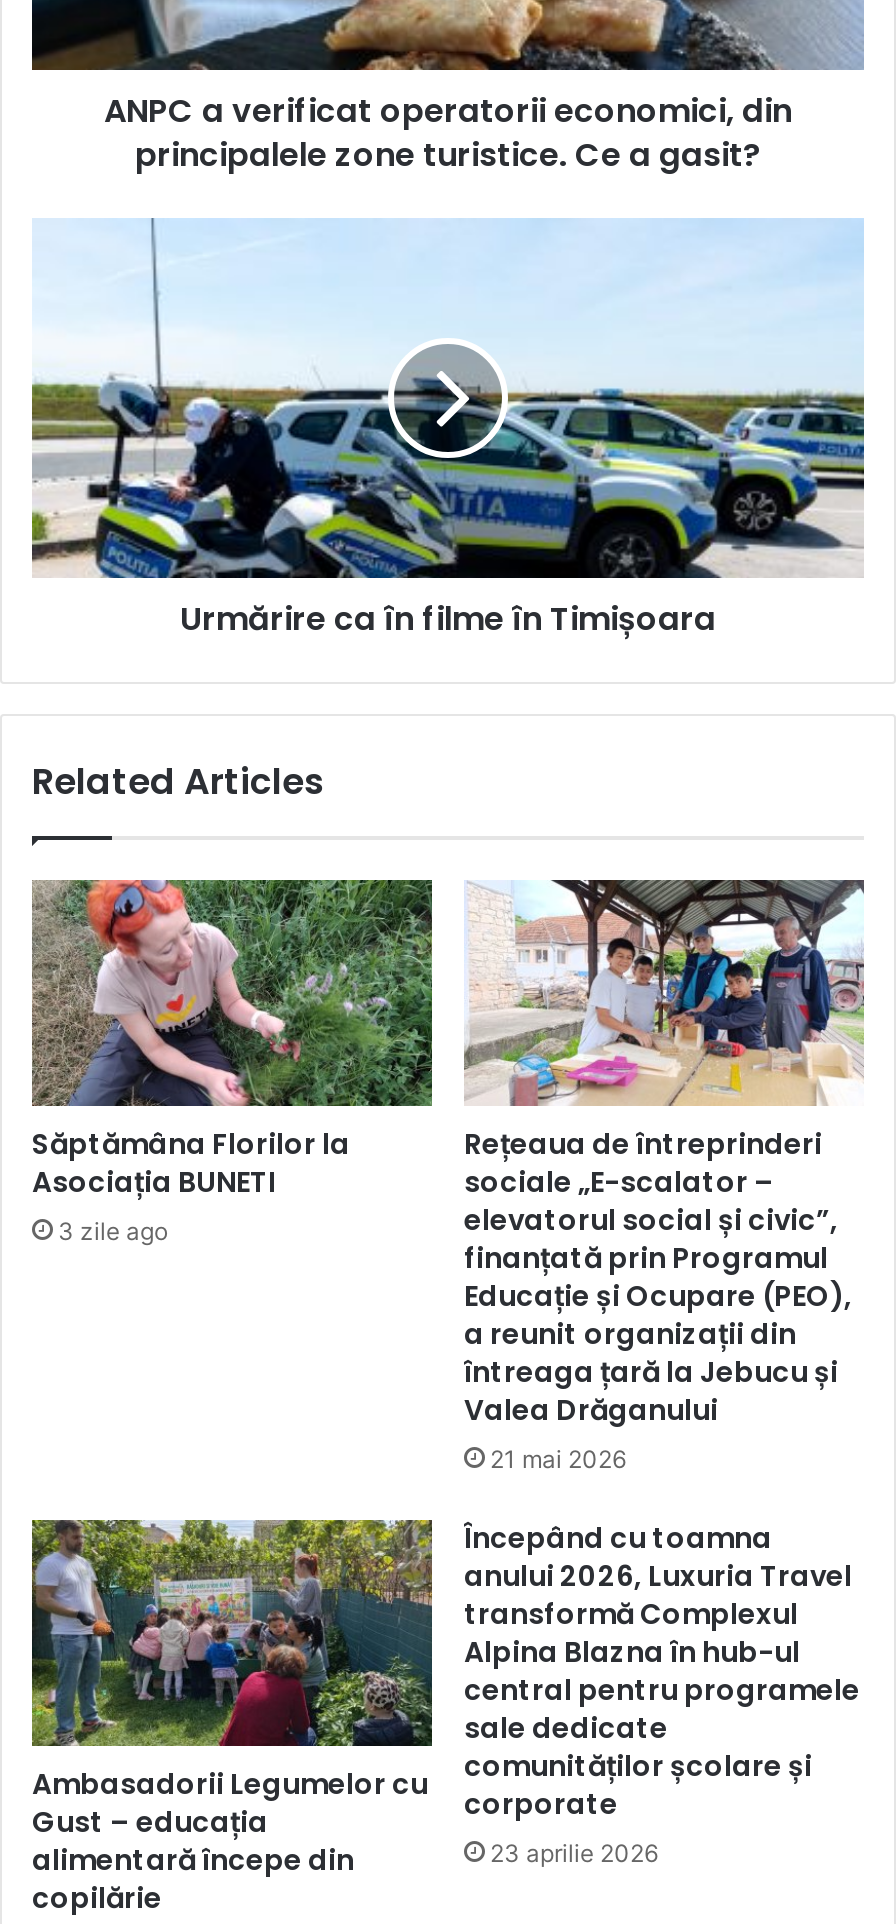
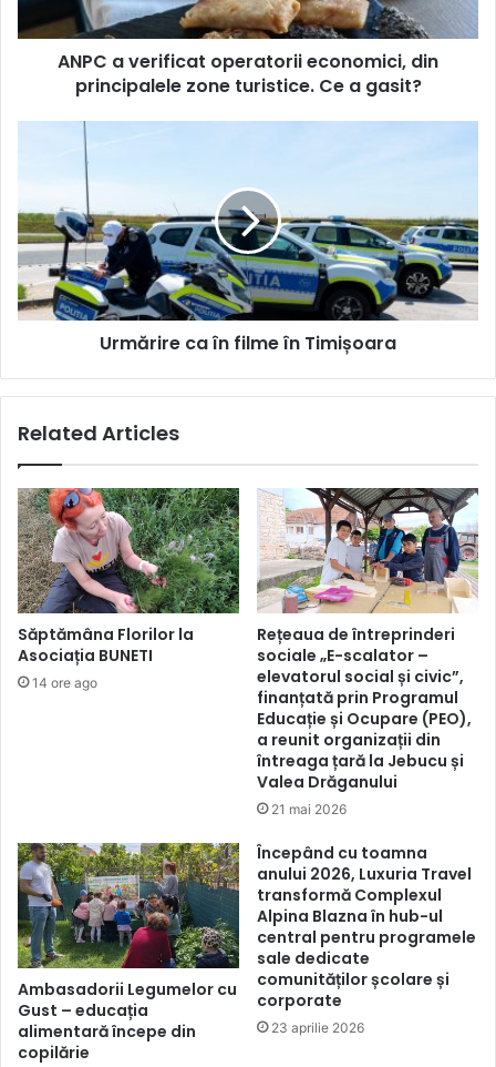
[58,1216,168,1246] 3 zile ago -> [32,674,97,691] 14 ore ago

